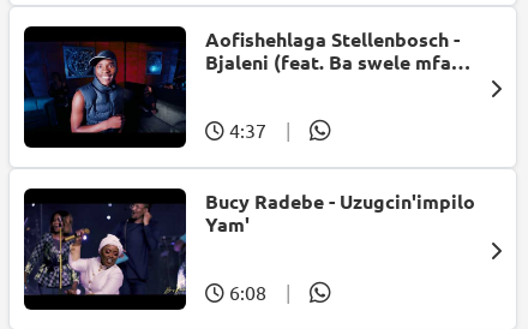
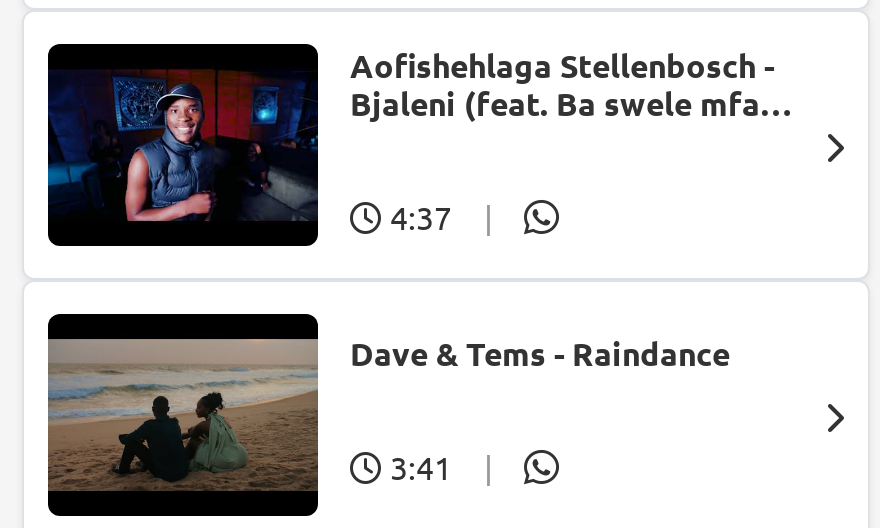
[24,188,475,322] [image] | Bucy Radebe - Uzugcin'impilo | Yam' -> [46,333,730,518] [image] | Dave & Tems - Raindance
[229,280,266,304] 6:08 -> [390,447,452,487] 3:41

